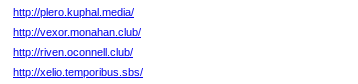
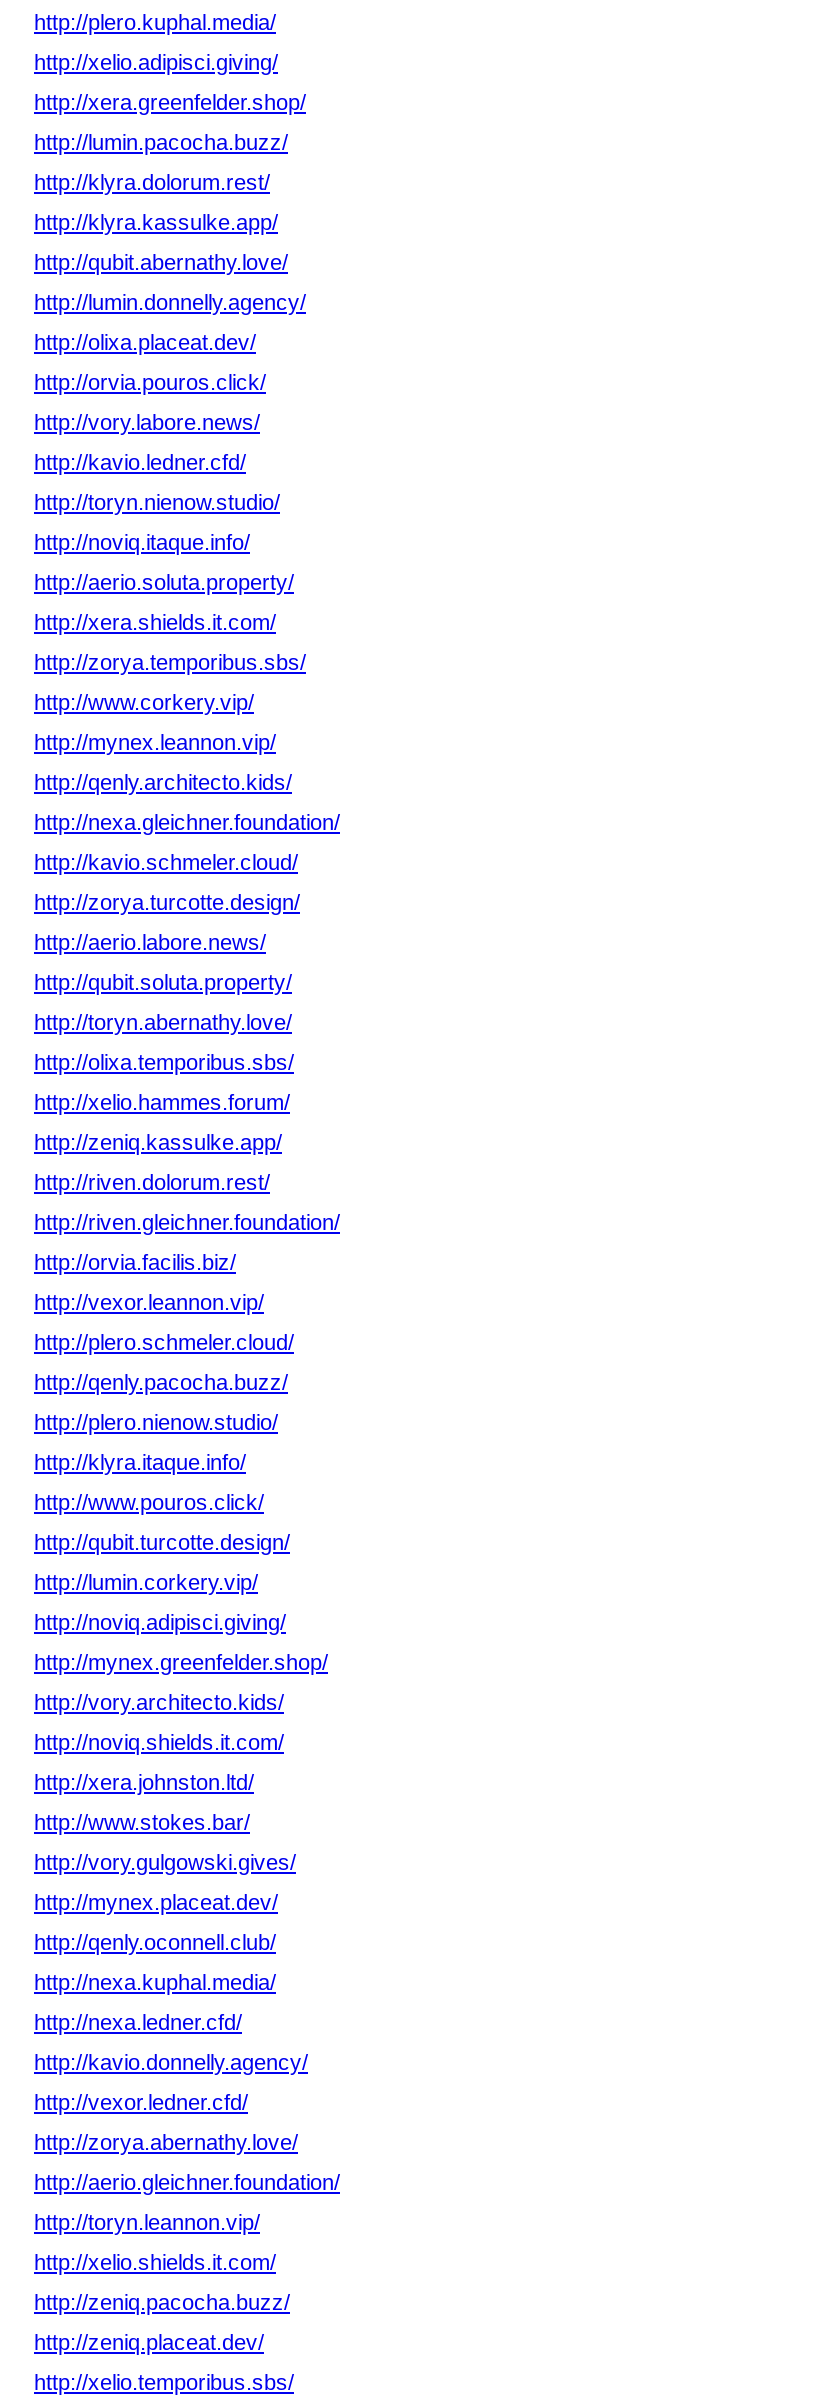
[13,26,141,58] http://vexor.monahan.club/ | http://riven.oconnell.club/ -> [34,50,340,2354] http://xelio.adipisci.giving/ | http://xera.greenfelder.shop/ | http://lumin.pacocha.buzz/ | http://klyra.dolorum.rest/ | http://klyra.kassulke.app/ | http://qubit.abernathy.love/ | http://lumin.donnelly.agency/ | http://olixa.placeat.dev/ | http://orvia.pouros.click/ | http://vory.labore.news/ | http://kavio.ledner.cfd/ | http://toryn.nienow.studio/ | http://noviq.itaque.info/ | http://aerio.soluta.property/ | http://xera.shields.it.com/ | http://zorya.temporibus.sbs/ | http://www.corkery.vip/ | http://mynex.leannon.vip/ | http://qenly.architecto.kids/ | http://nexa.gleichner.foundation/ | http://kavio.schmeler.cloud/ | http://zorya.turcotte.design/ | http://aerio.labore.news/ | http://qubit.soluta.property/ | http://toryn.abernathy.love/ | http://olixa.temporibus.sbs/ | http://xelio.hammes.forum/ | http://zeniq.kassulke.app/ | http://riven.dolorum.rest/ | http://riven.gleichner.foundation/ | http://orvia.facilis.biz/ | http://vexor.leannon.vip/ | http://plero.schmeler.cloud/ | http://qenly.pacocha.buzz/ | http://plero.nienow.studio/ | http://klyra.itaque.info/ | http://www.pouros.click/ | http://qubit.turcotte.design/ | http://lumin.corkery.vip/ | http://noviq.adipisci.giving/ | http://mynex.greenfelder.shop/ | http://vory.architecto.kids/ | http://noviq.shields.it.com/ | http://xera.johnston.ltd/ | http://www.stokes.bar/ | http://vory.gulgowski.gives/ | http://mynex.placeat.dev/ | http://qenly.oconnell.club/ | http://nexa.kuphal.media/ | http://nexa.ledner.cfd/ | http://kavio.donnelly.agency/ | http://vexor.ledner.cfd/ | http://zorya.abernathy.love/ | http://aerio.gleichner.foundation/ | http://toryn.leannon.vip/ | http://xelio.shields.it.com/ | http://zeniq.pacocha.buzz/ | http://zeniq.placeat.dev/

